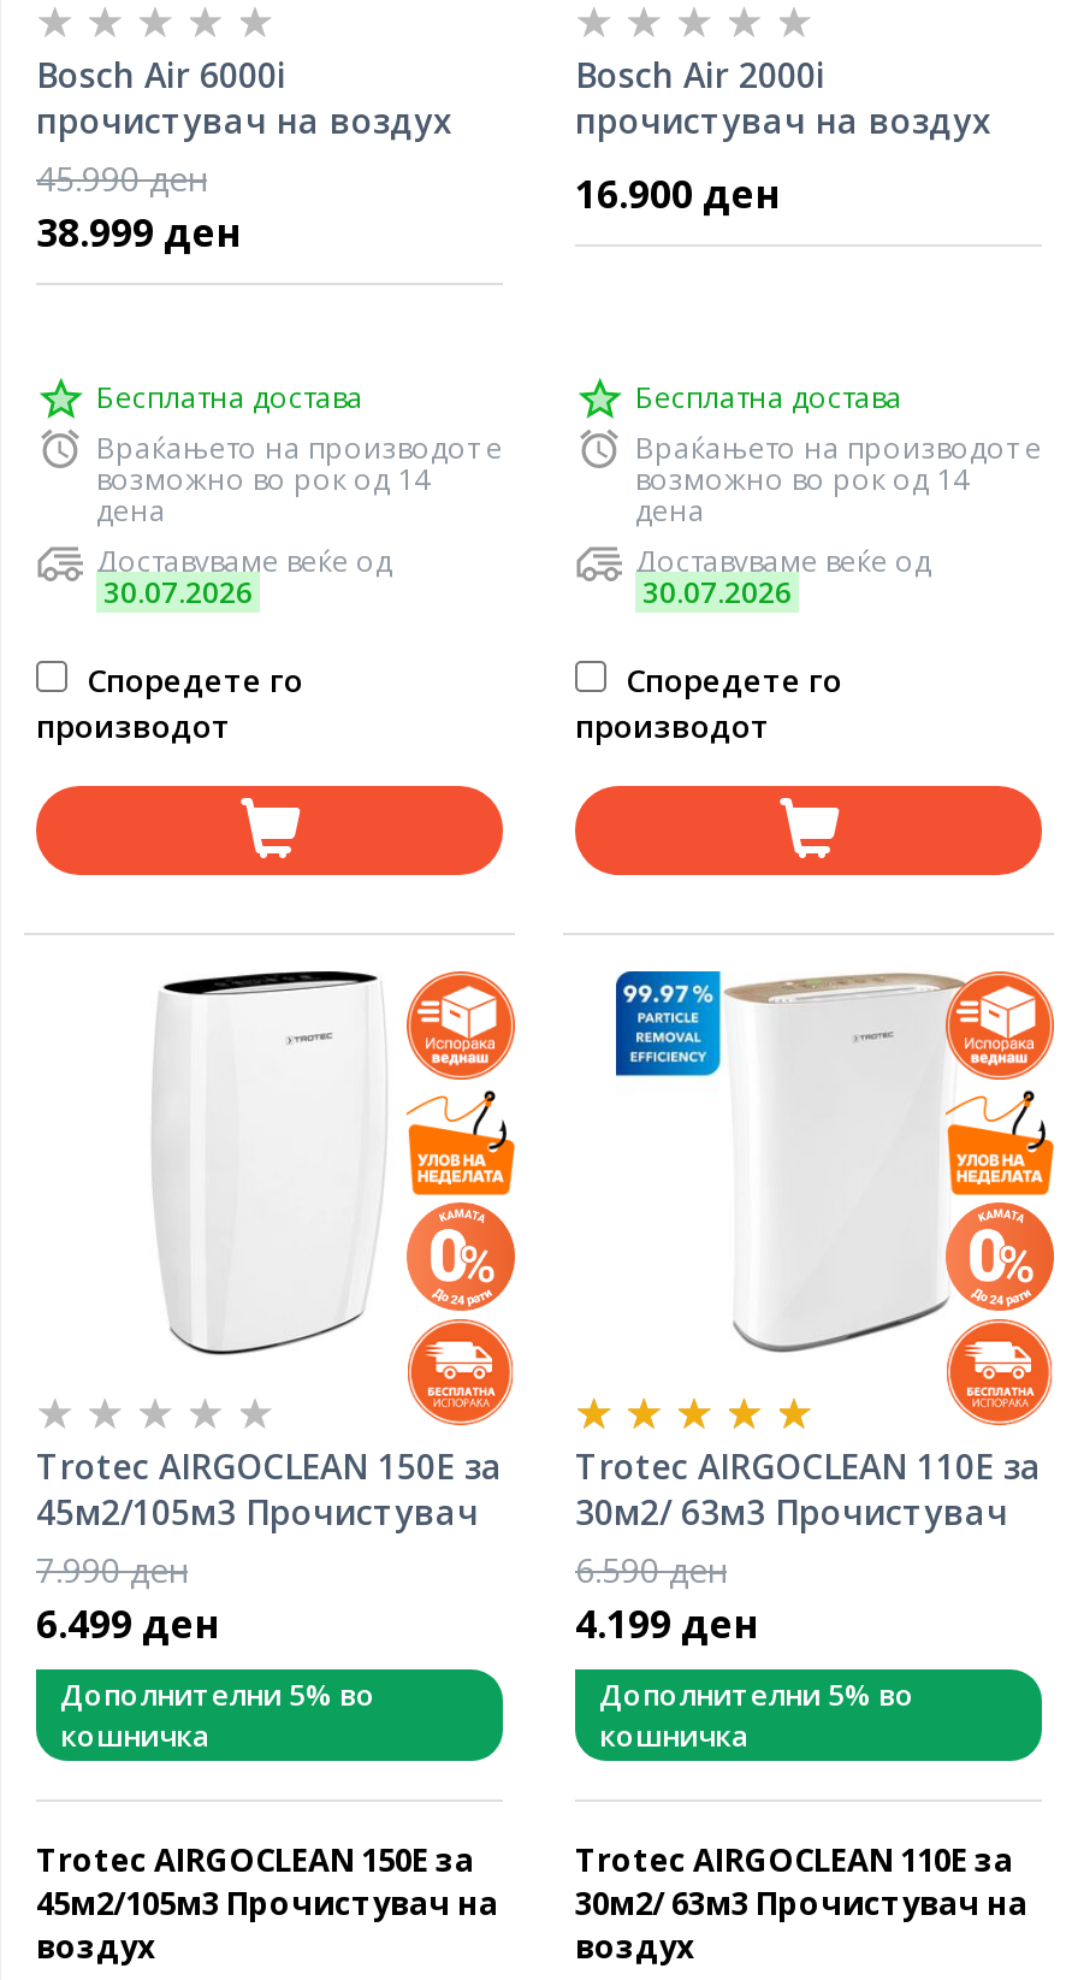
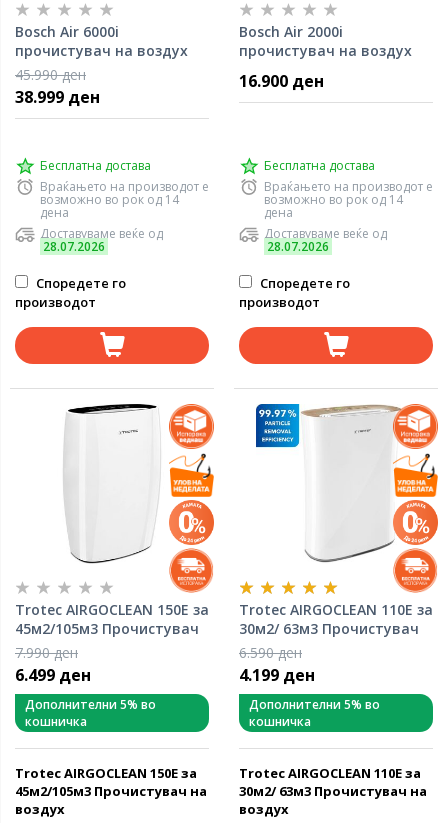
[103,572,253,613] 30.07.2026 -> [43,238,105,255] 28.07.2026
[642,572,792,613] 30.07.2026 -> [267,238,329,255] 28.07.2026

